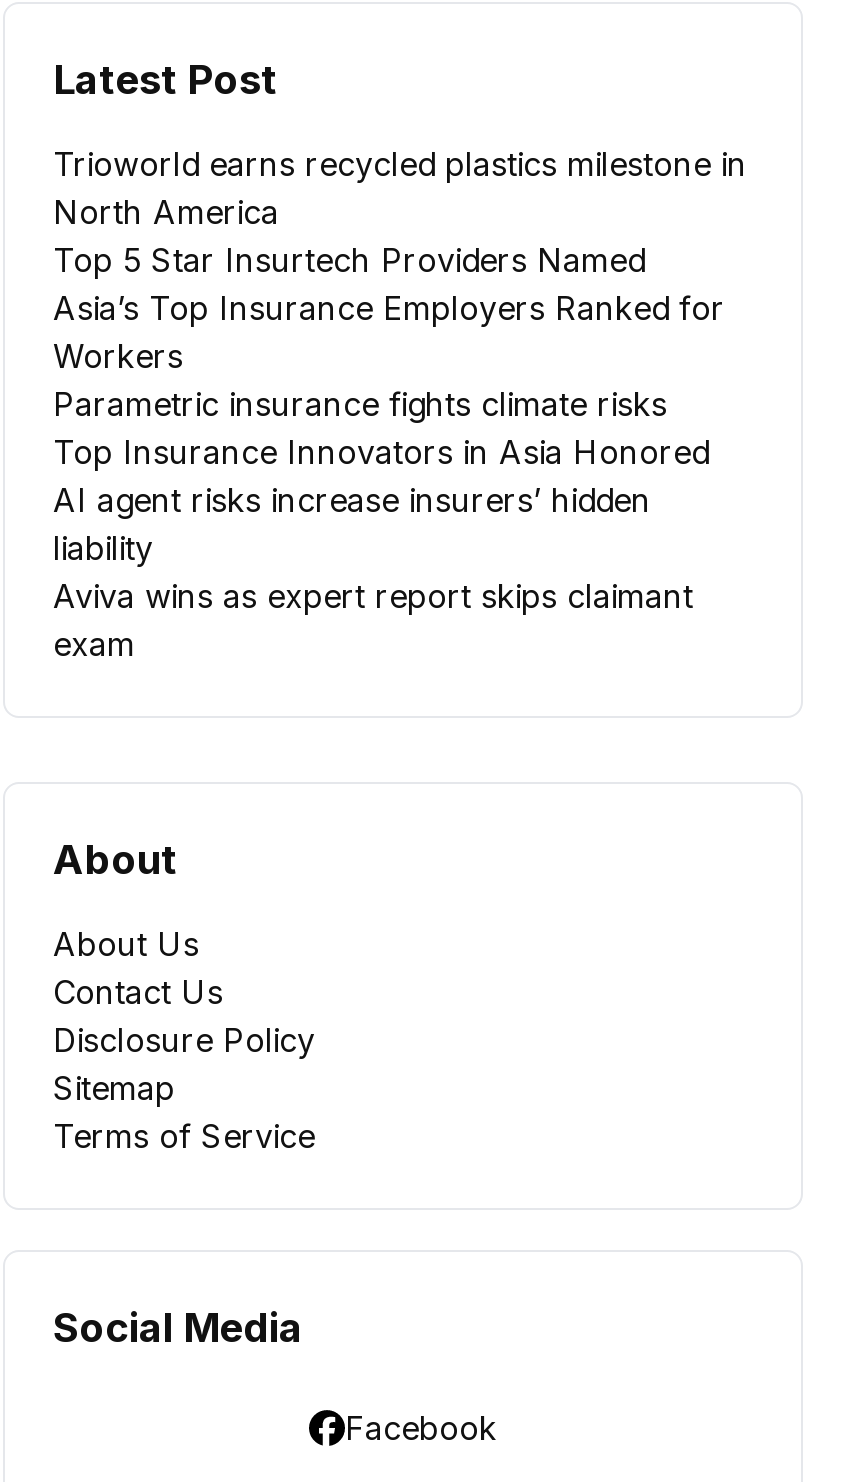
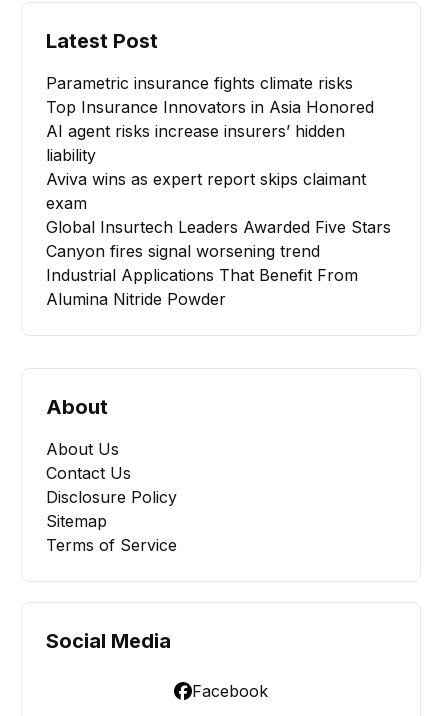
[53,144,747,376] Trioworld earns recycled plastics milestone in | North America | Top 5 Star Insurtech Providers Named | Asia’s Top Insurance Employers Ranked for | Workers -> none
moved [53,384,709,664] -> [46,73,374,213]: Parametric insurance fights climate risks | Top Insurance Innovators in Asia Honored | AI agent risks increase insurers’ hidden | liability | Aviva wins as expert report skips claimant | exam
none -> [46,217,391,309] Global Insurtech Leaders Awarded Five Stars | Canyon fires signal worsening trend | Industrial Applications That Benefit From | Alumina Nitride Powder

